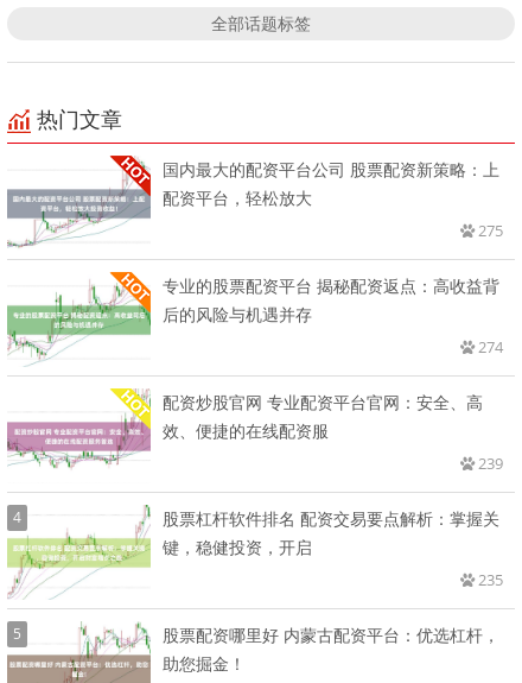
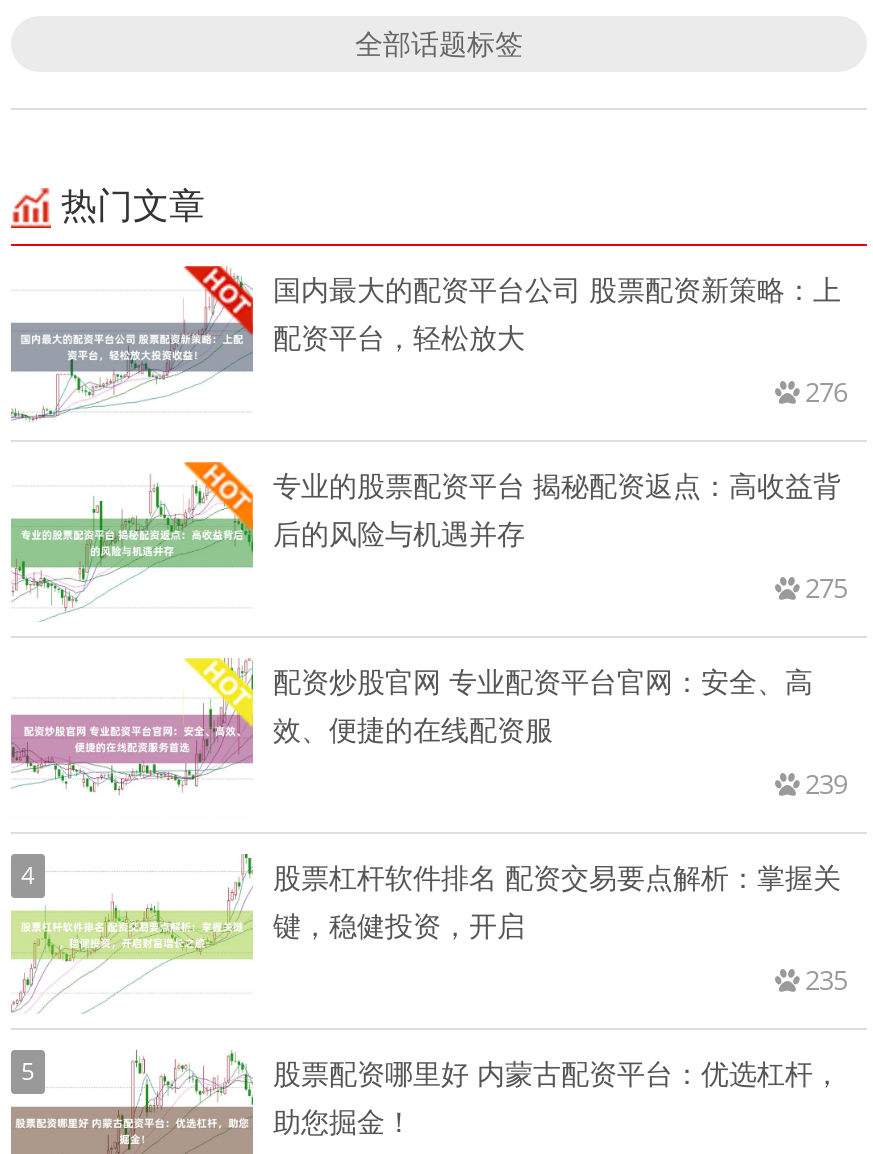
[478,220,503,242] 275 -> [805,375,847,411] 276
[478,337,503,358] 274 -> [805,571,847,607] 275

